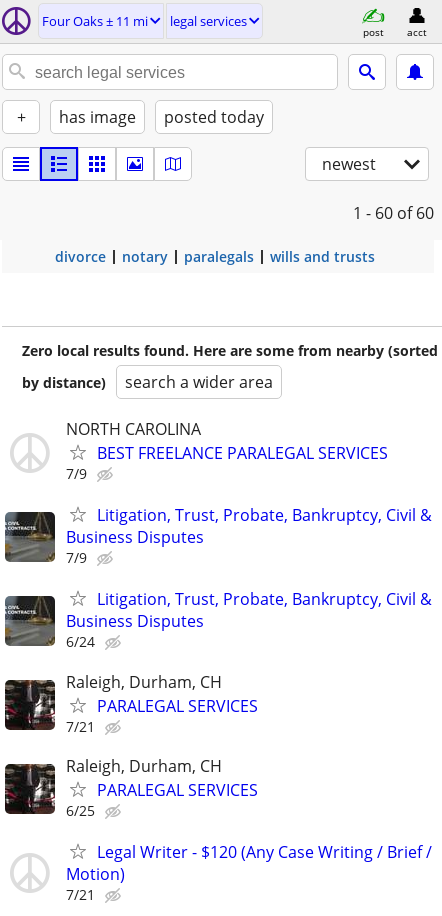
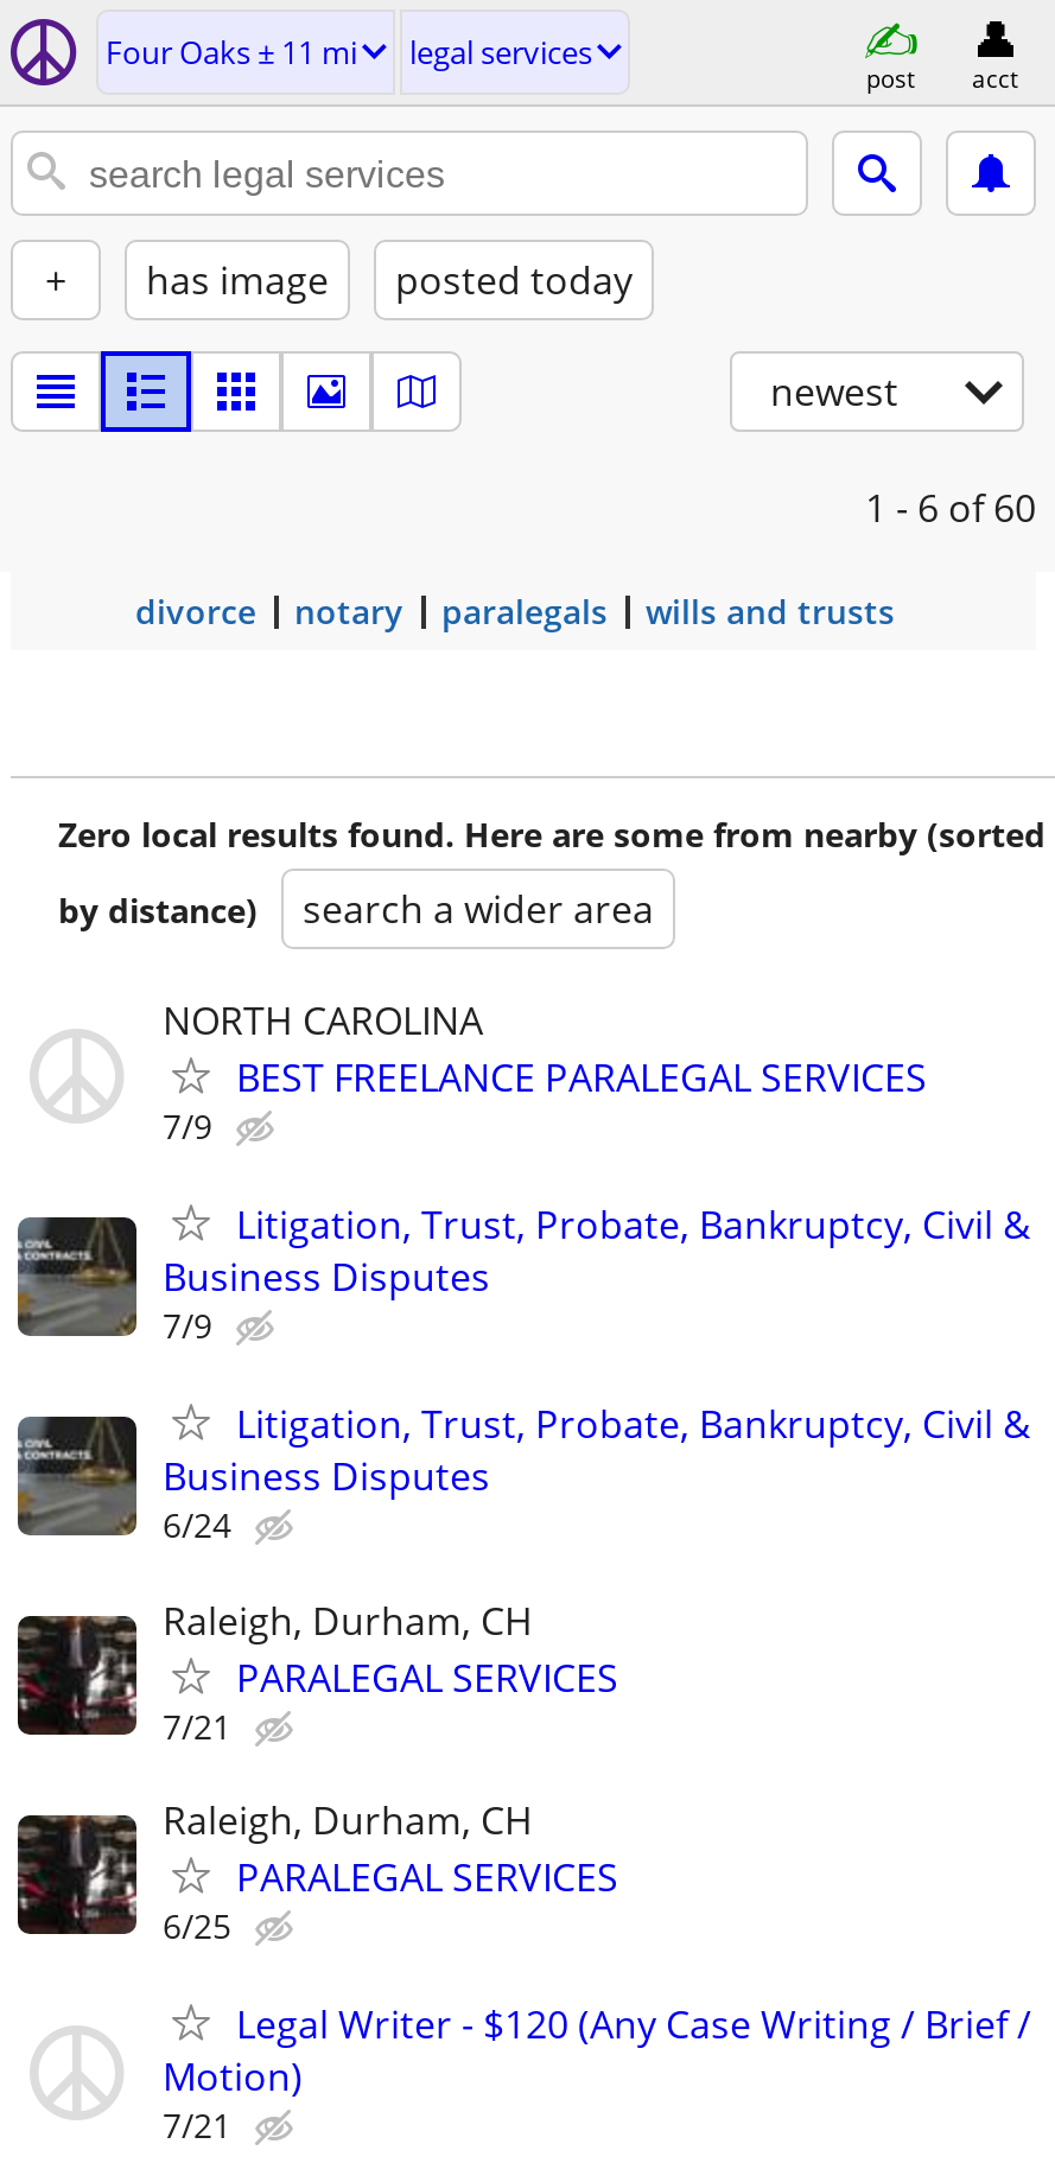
[353,202,434,224] 1 - 60 of 60 -> [865,482,1036,534] 1 - 6 of 60

